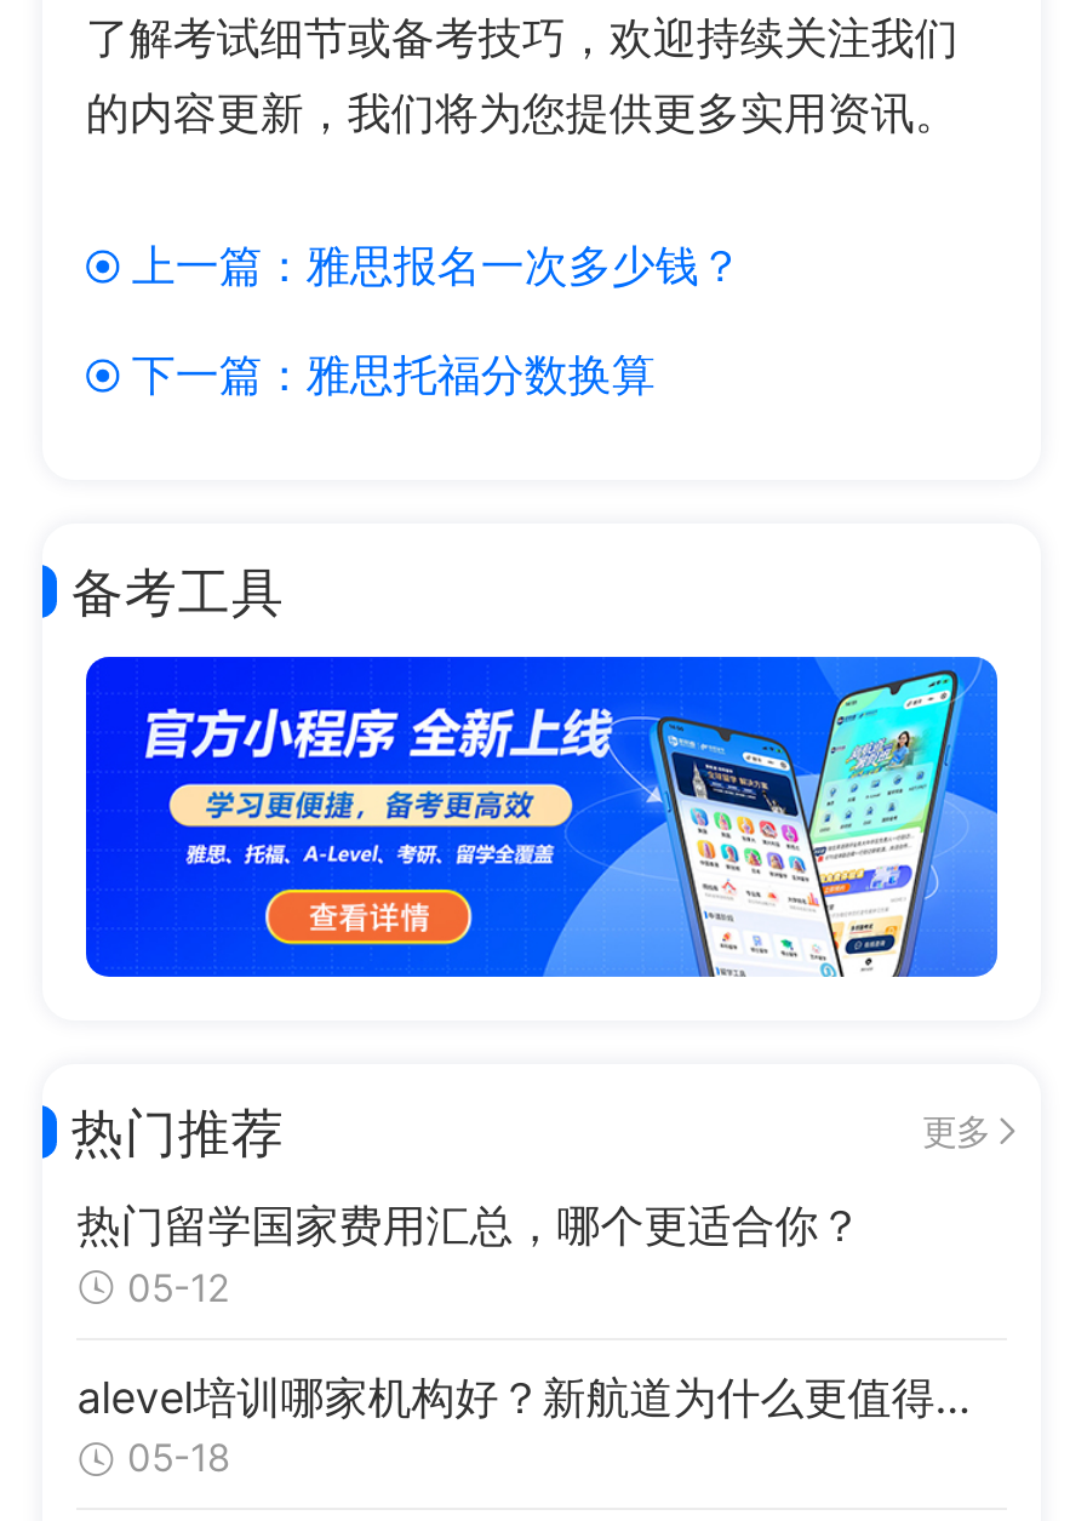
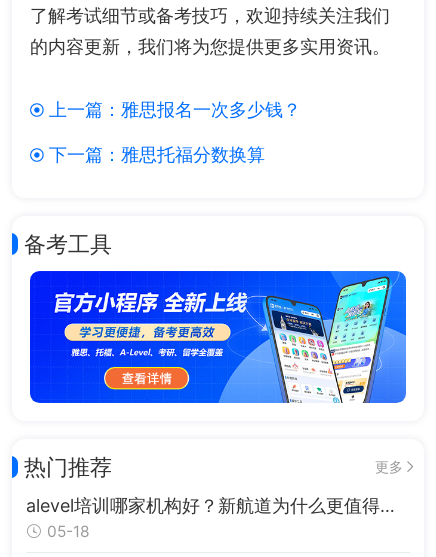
[77,1200,862,1311] 热门留学国家费用汇总，哪个更适合你？ | 05-12 -> none

